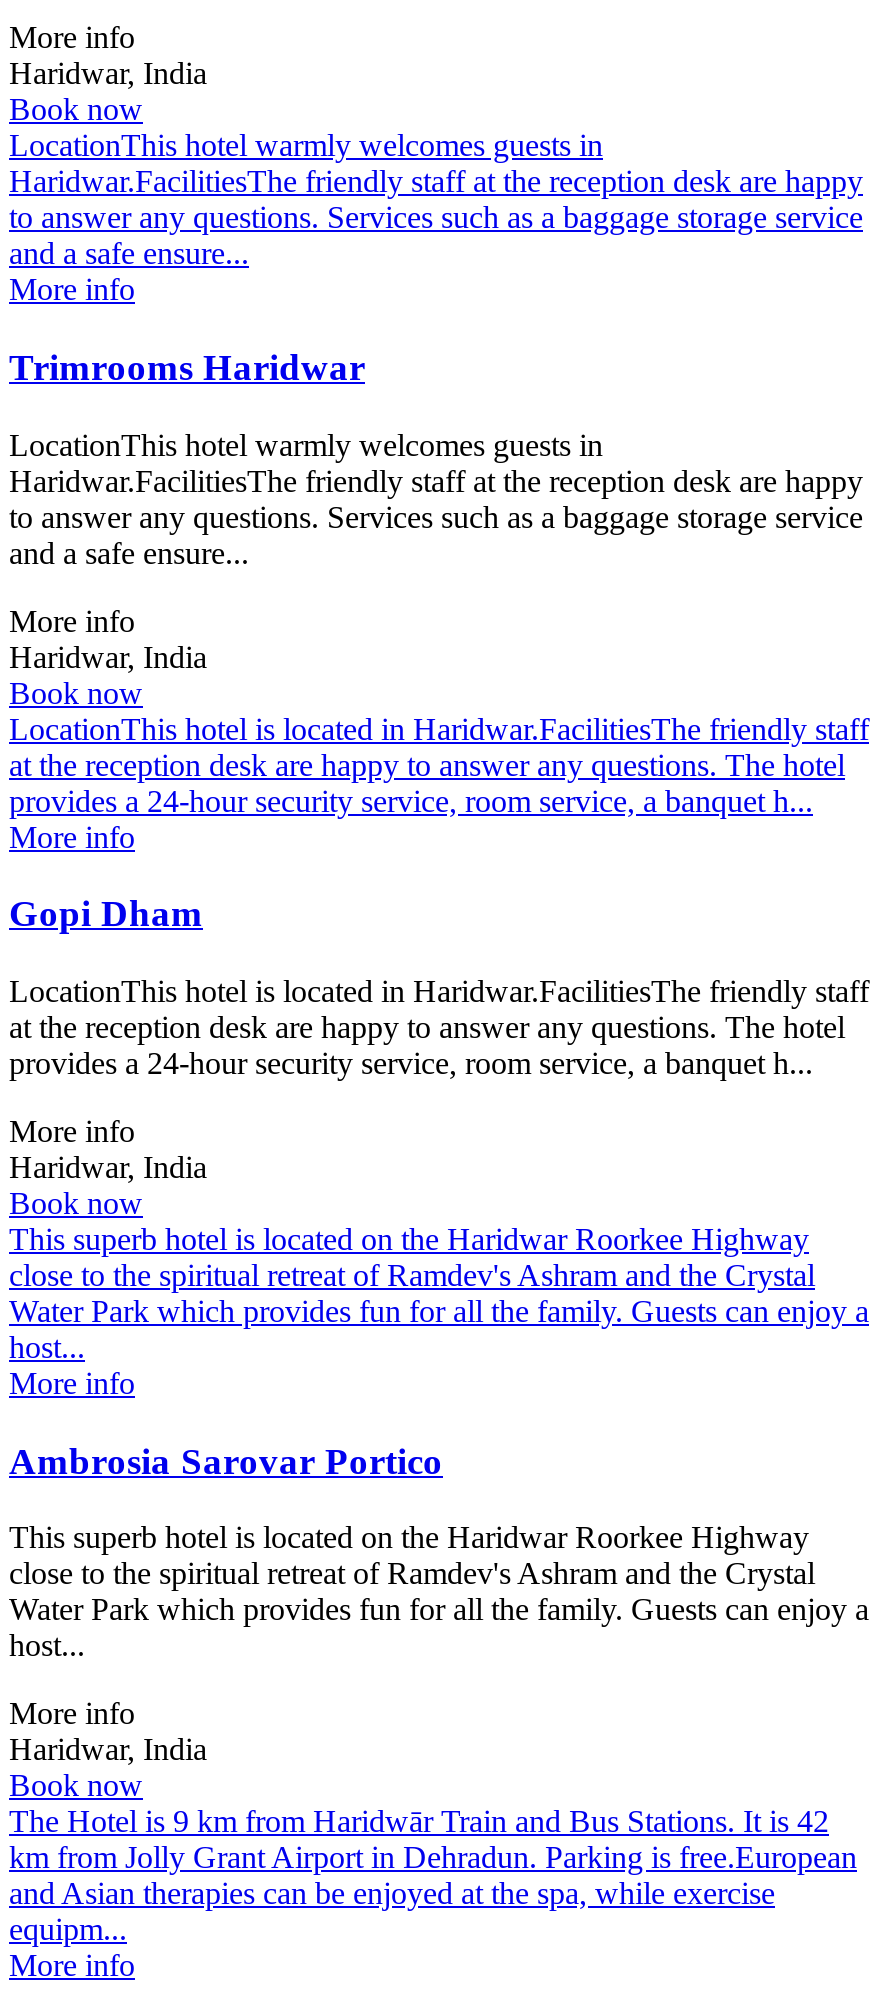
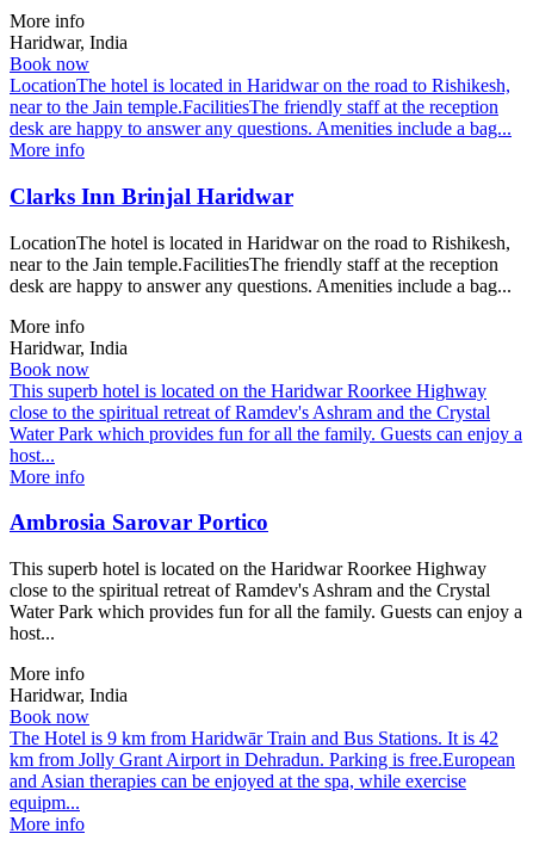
[9,128,863,270] LocationThis hotel warmly welcomes guests in | Haridwar.FacilitiesThe friendly staff at the reception desk are happy | to answer any questions. Services such as a baggage storage service | and a safe ensure... -> [10,75,512,139] LocationThe hotel is located in Haridwar on the road to Rishikesh, | near to the Jain temple.FacilitiesThe friendly staff at the reception | desk are happy to answer any questions. Amenities include a bag...
[9,346,869,1080] Trimrooms Haridwar | LocationThis hotel warmly welcomes guests in | Haridwar.FacilitiesThe friendly staff at the reception desk are happy | to answer any questions. Services such as a baggage storage service | and a safe ensure... | More info | Haridwar, India | Book now | LocationThis hotel is located in Haridwar.FacilitiesThe friendly staff | at the reception desk are happy to answer any questions. The hotel | provides a 24-hour security service, room service, a banquet h... | More info | Gopi Dham | LocationThis hotel is located in Haridwar.FacilitiesThe friendly staff | at the reception desk are happy to answer any questions. The hotel | provides a 24-hour security service, room service, a banquet h... -> [10,184,512,295] Clarks Inn Brinjal Haridwar | LocationThe hotel is located in Haridwar on the road to Rishikesh, | near to the Jain temple.FacilitiesThe friendly staff at the reception | desk are happy to answer any questions. Amenities include a bag...

